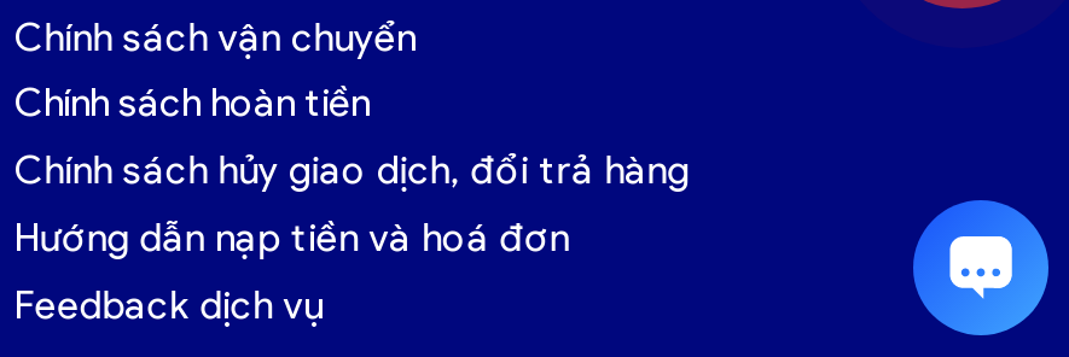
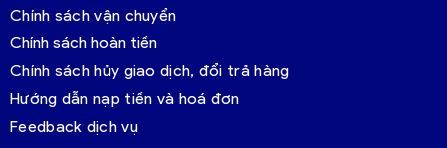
[911,198,1051,338] [image] -> none

